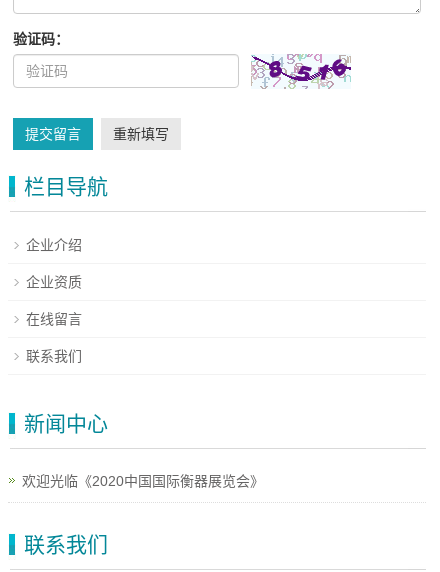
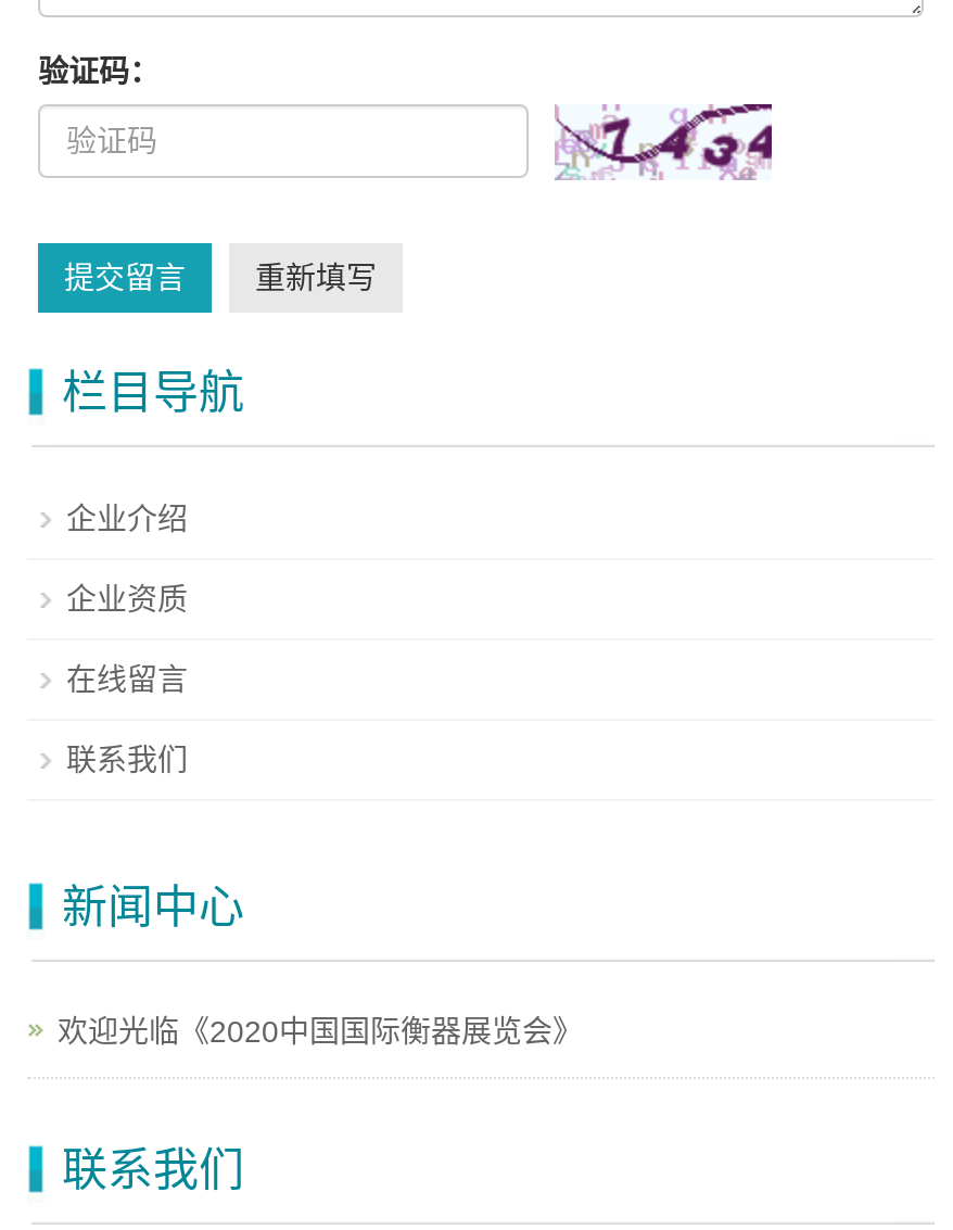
[251,53,352,89] [image] -> [555,102,774,182] [image]

